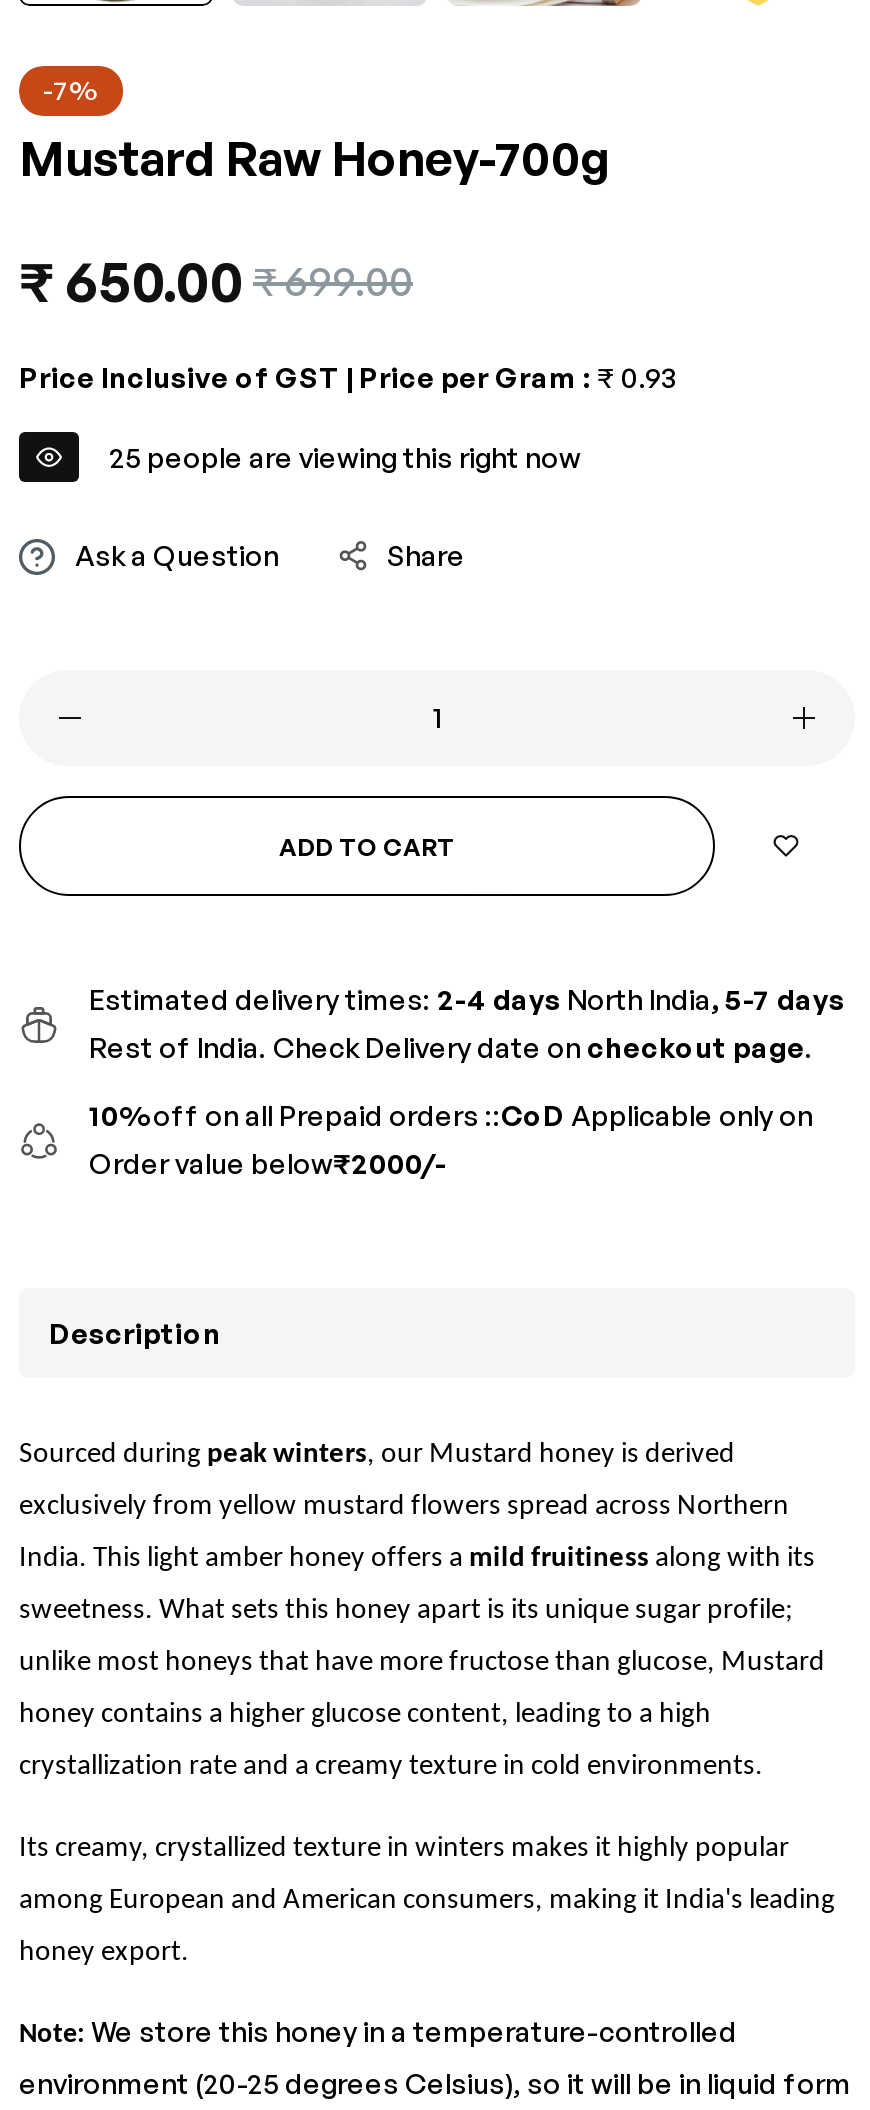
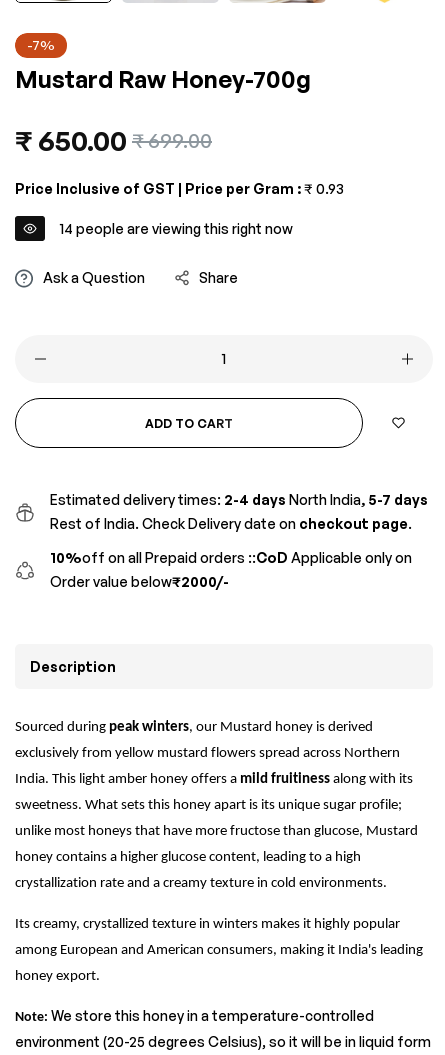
[109,439,581,473] 25 people are viewing this right now -> [60,219,293,236] 14 people are viewing this right now

